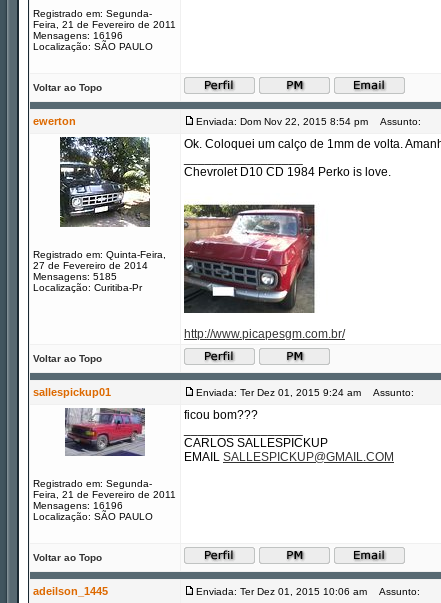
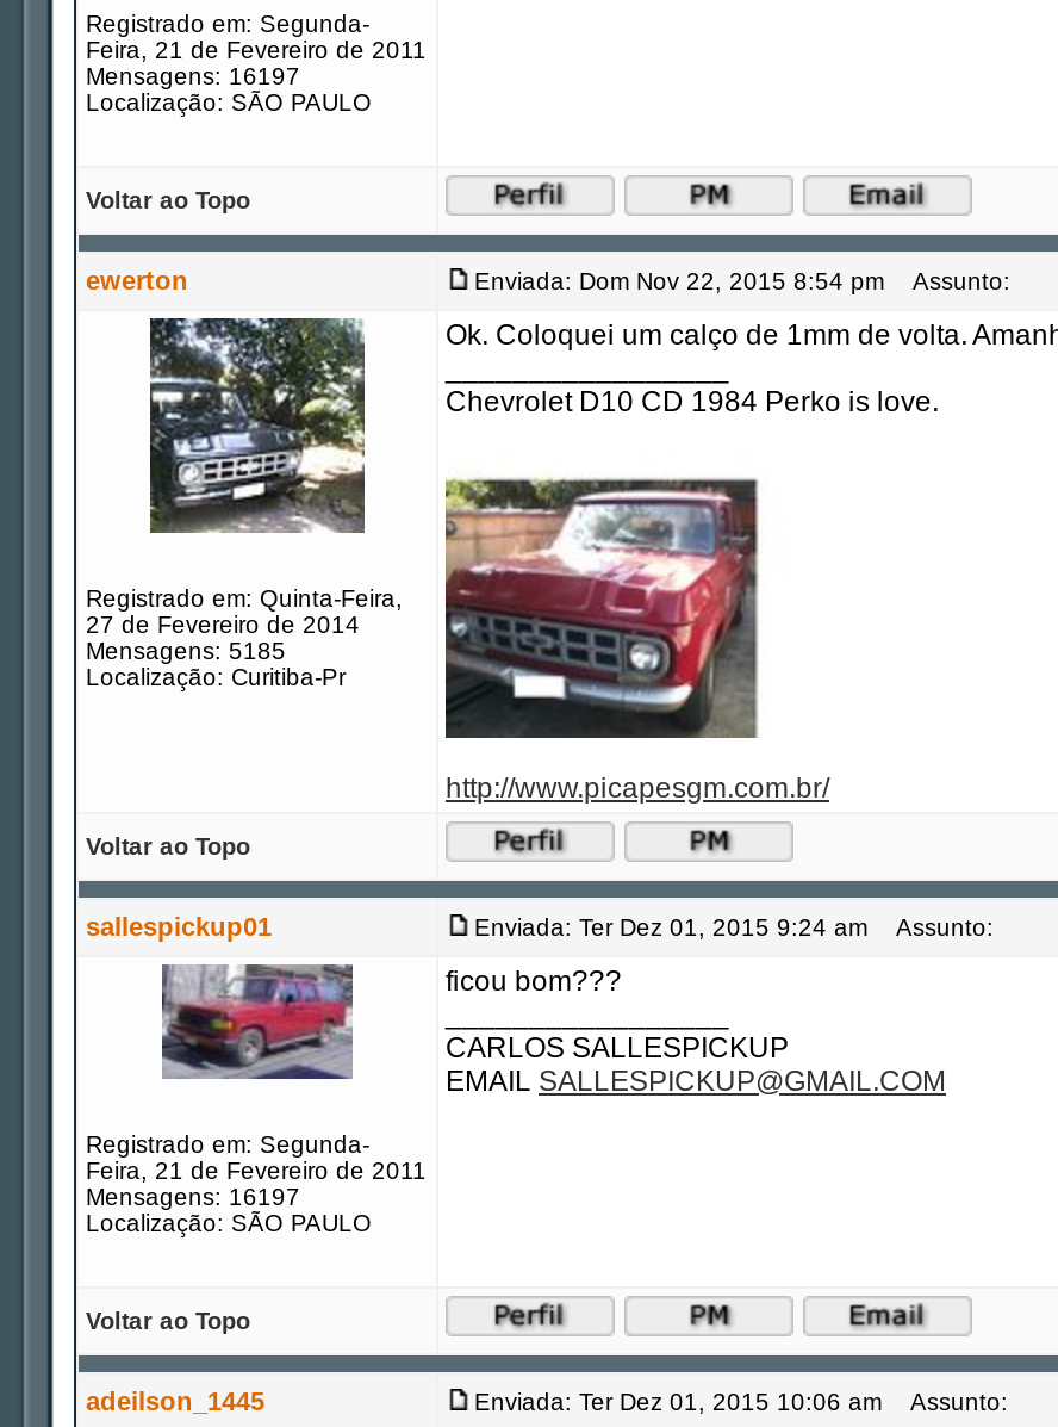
[33,30,123,41] Mensagens: 16196 -> [86,63,300,89] Mensagens: 16197
[33,500,123,511] Mensagens: 16196 -> [86,1184,300,1210] Mensagens: 16197

